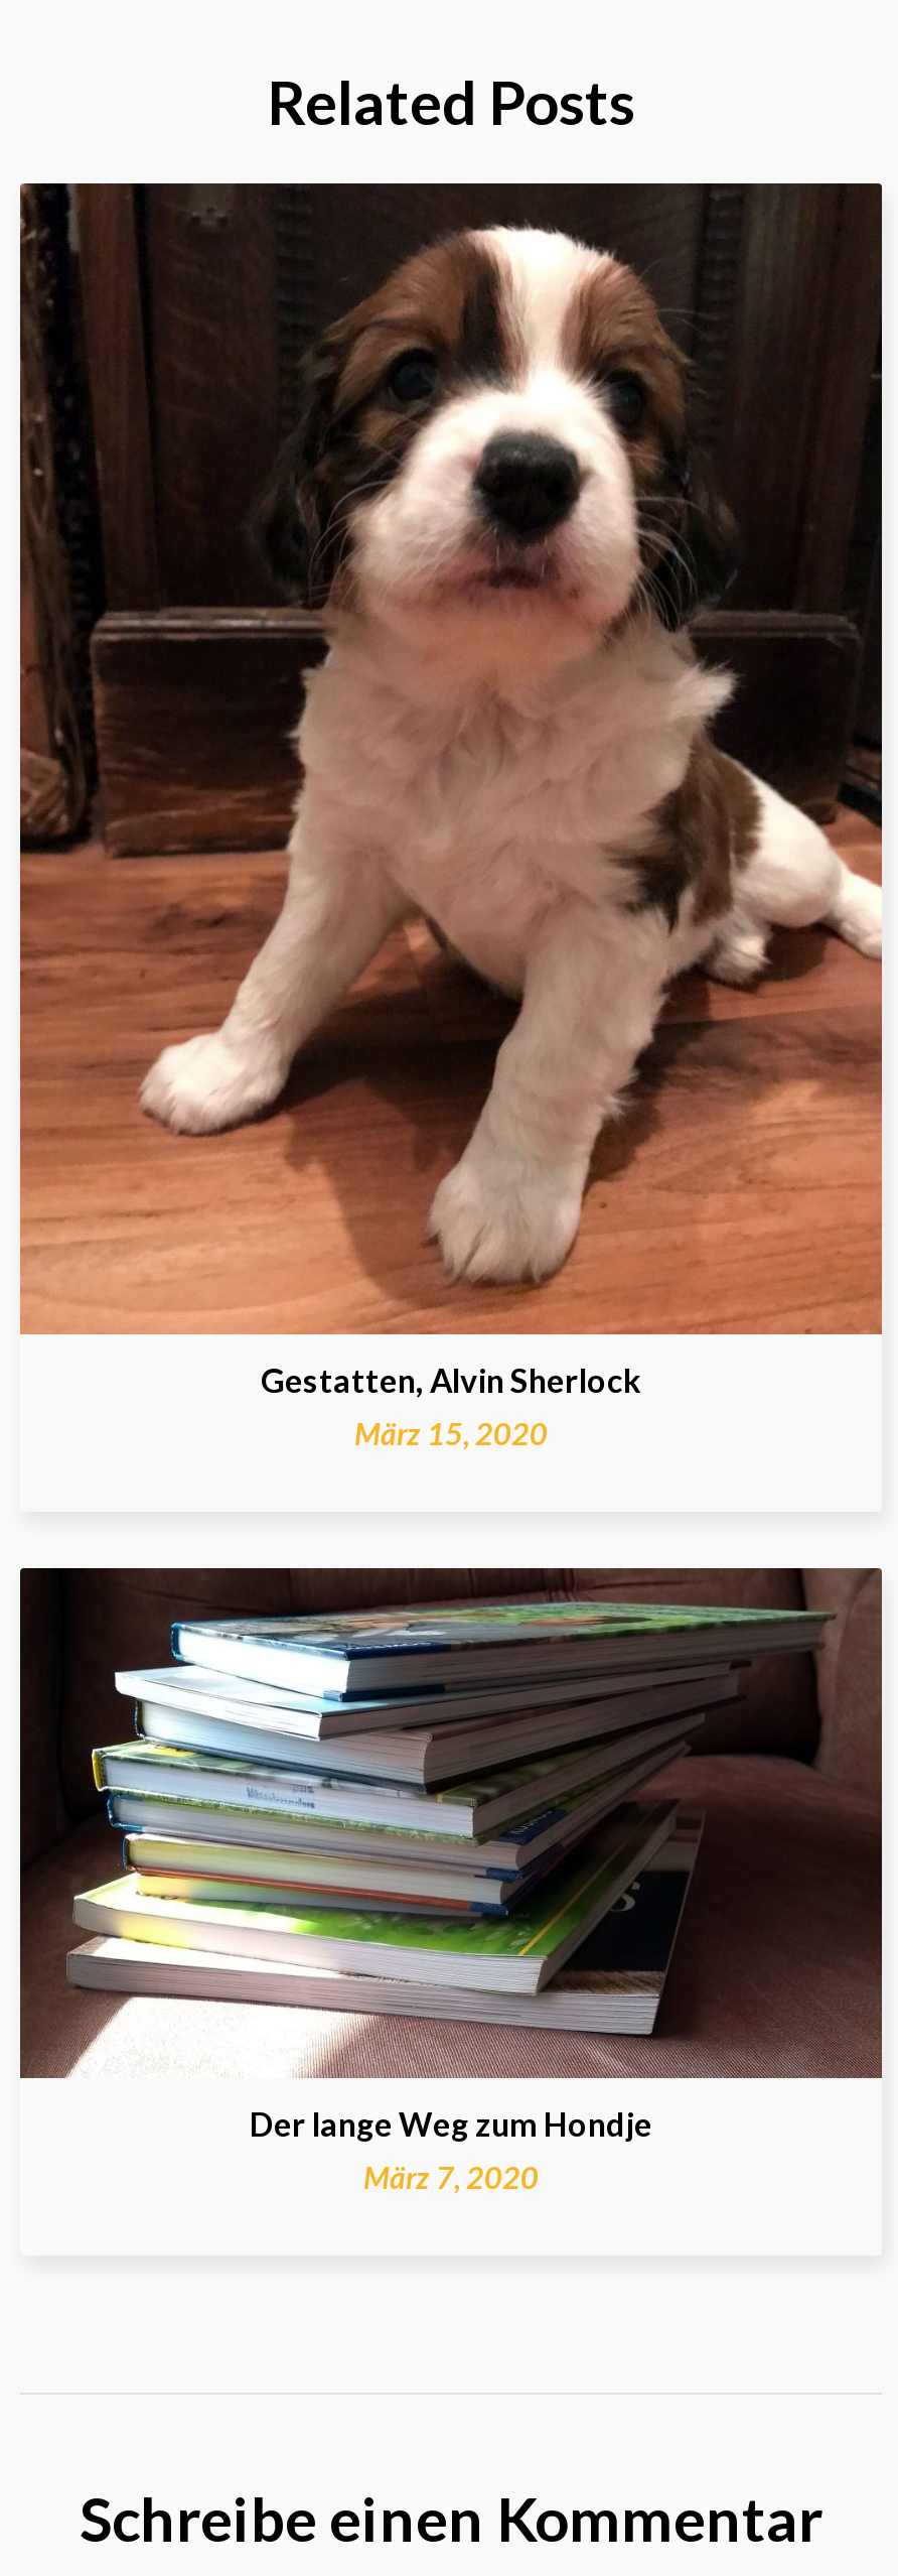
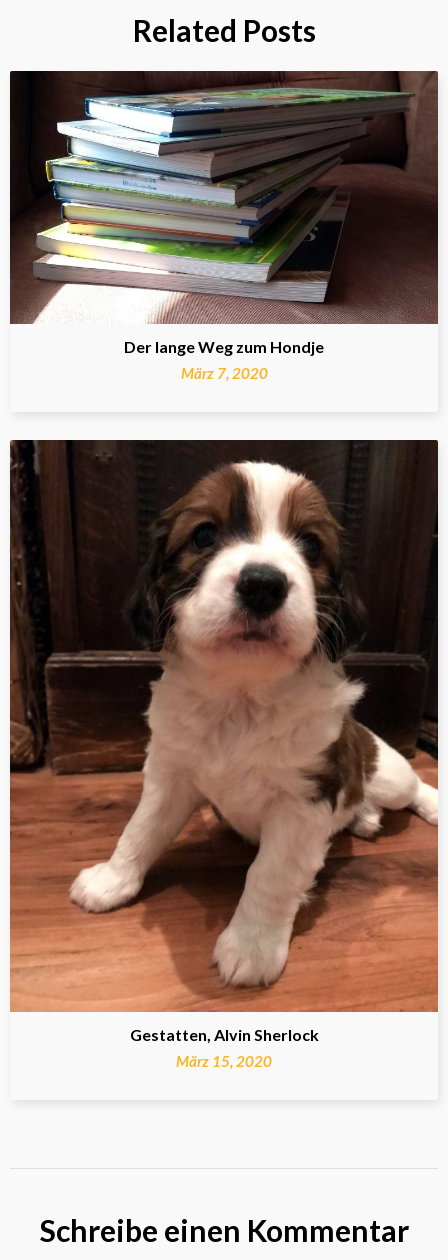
moved [18,180,884,1452] -> [9,439,439,1070]: [image] | Gestatten, Alvin Sherlock | März 15, 2020
moved [20,1565,886,2195] -> [10,70,440,382]: [image] | Der lange Weg zum Hondje | März 7, 2020

